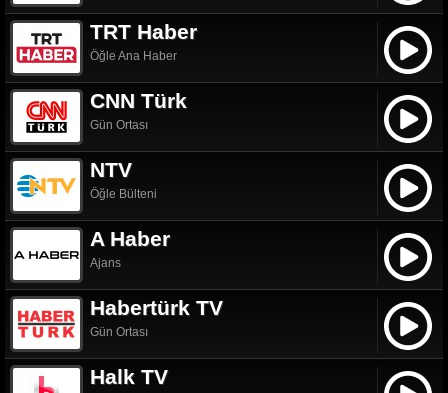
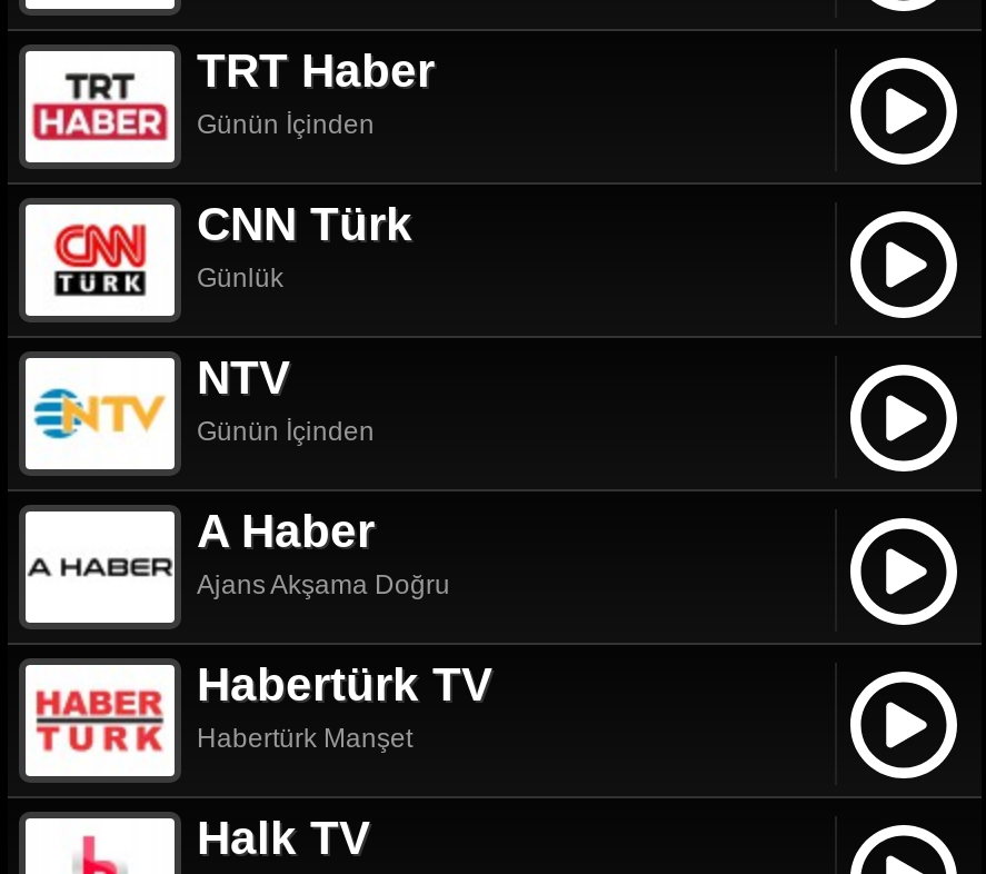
[90,49,177,63] Öğle Ana Haber -> [197,109,375,140] Günün İçinden
[90,118,148,132] Gün Ortası -> [197,262,283,294] Günlük
[90,187,157,201] Öğle Bülteni -> [197,416,375,447] Günün İçinden
[90,256,121,270] Ajans -> [197,569,450,600] Ajans Akşama Doğru
[90,325,148,339] Gün Ortası -> [197,723,412,754] Habertürk Manşet

